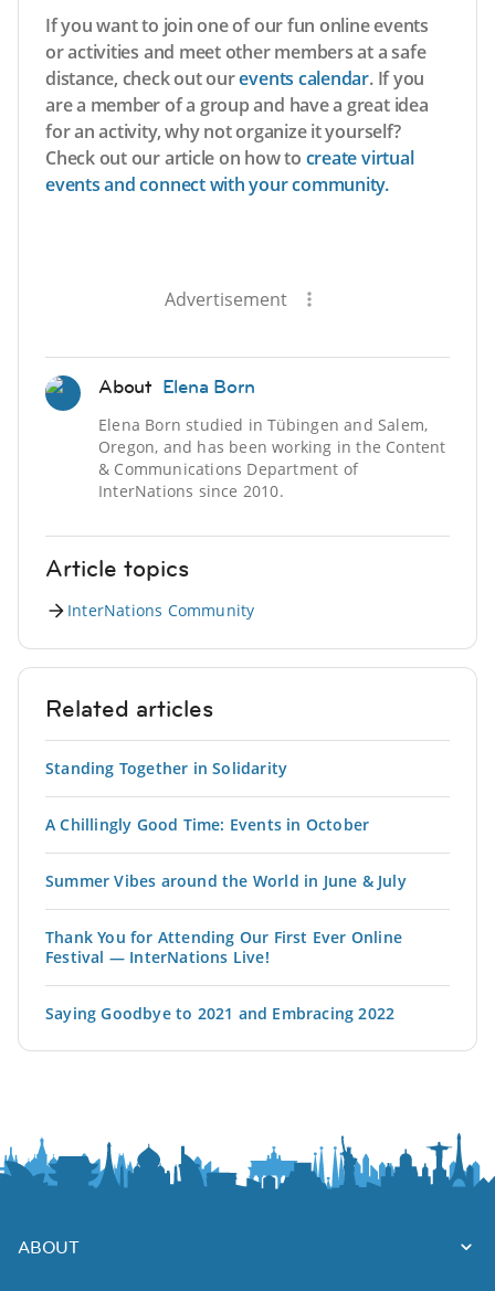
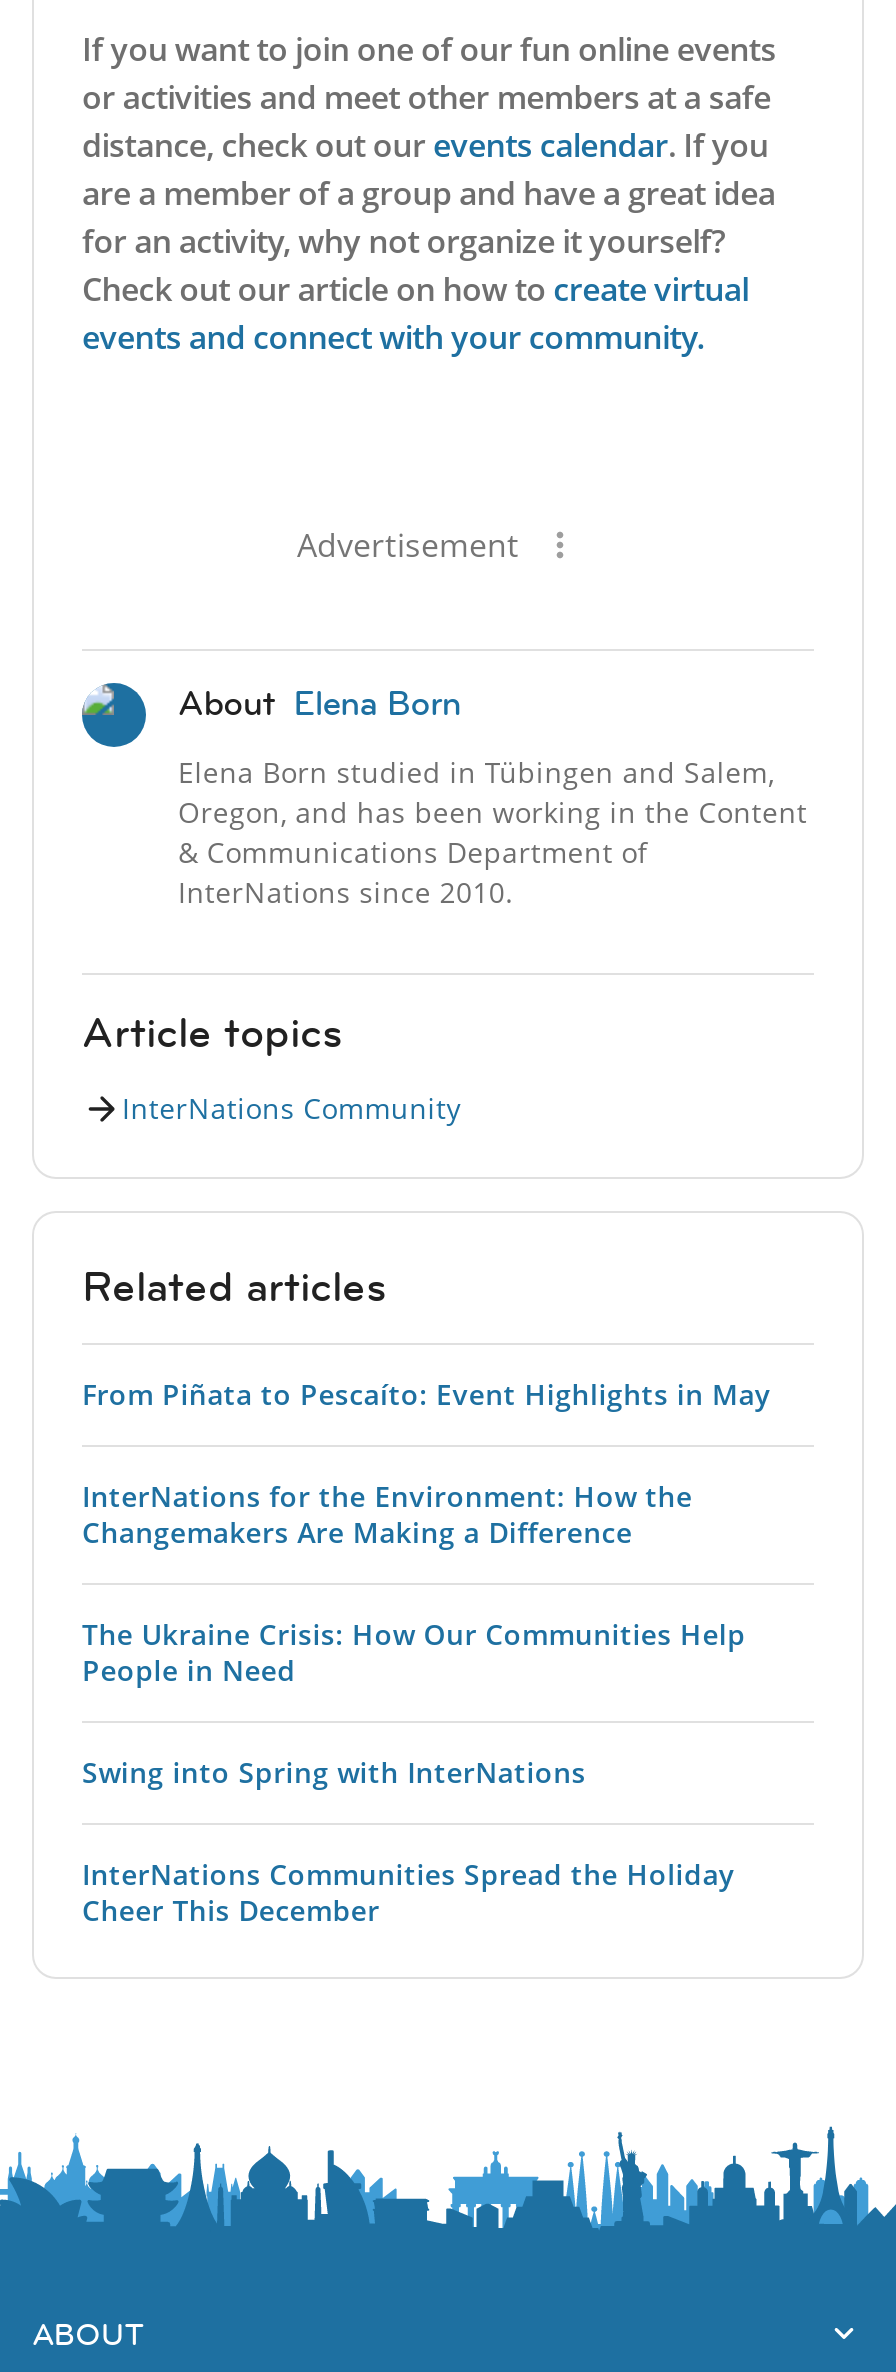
[45,757,287,778] Standing Together in Solidarity -> [82,1374,771,1412] From Piñata to Pescaíto: Event Highlights in May
[45,813,369,834] A Chillingly Good Time: Events in October -> [82,1476,692,1550] InterNations for the Environment: How the | Changemakers Are Making a Difference
[45,870,406,891] Summer Vibes around the World in June & July -> [82,1614,746,1688] The Ukraine Crisis: How Our Communities Help | People in Need
[45,926,402,967] Thank You for Attending Our First Ever Online | Festival — InterNations Live! -> [82,1752,586,1790] Swing into Spring with InterNations
[45,1002,395,1023] Saying Goodbye to 2021 and Embracing 2022 -> [82,1854,735,1928] InterNations Communities Spread the Holiday | Cheer This December

